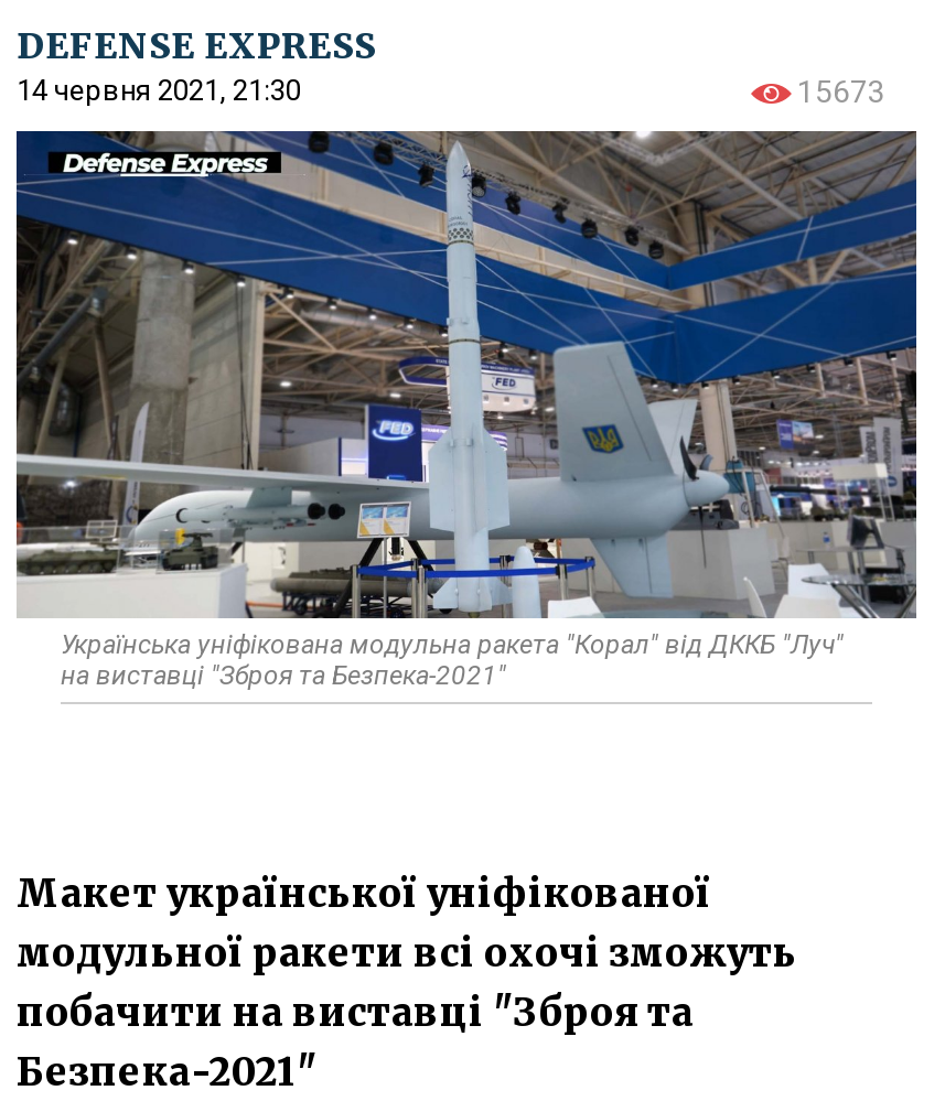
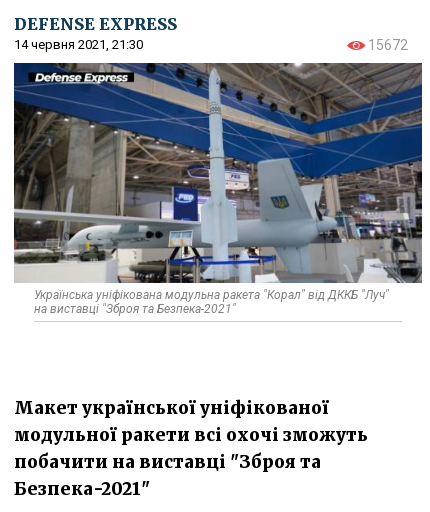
[791,73,885,108] 15673 -> [365,37,408,53] 15672

